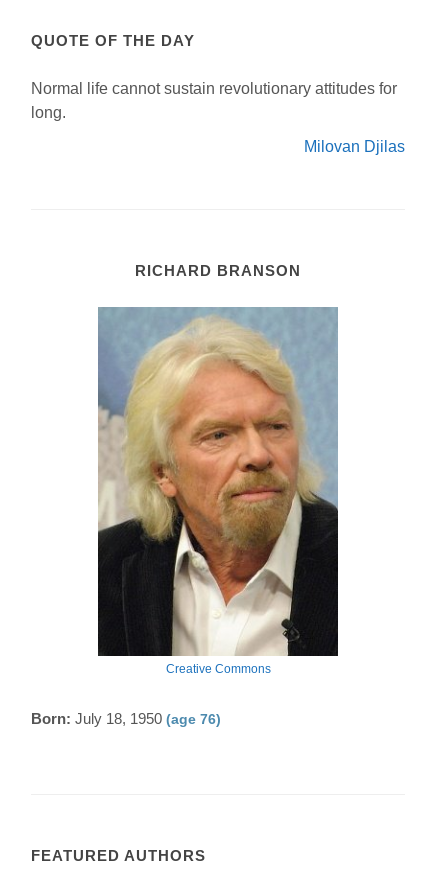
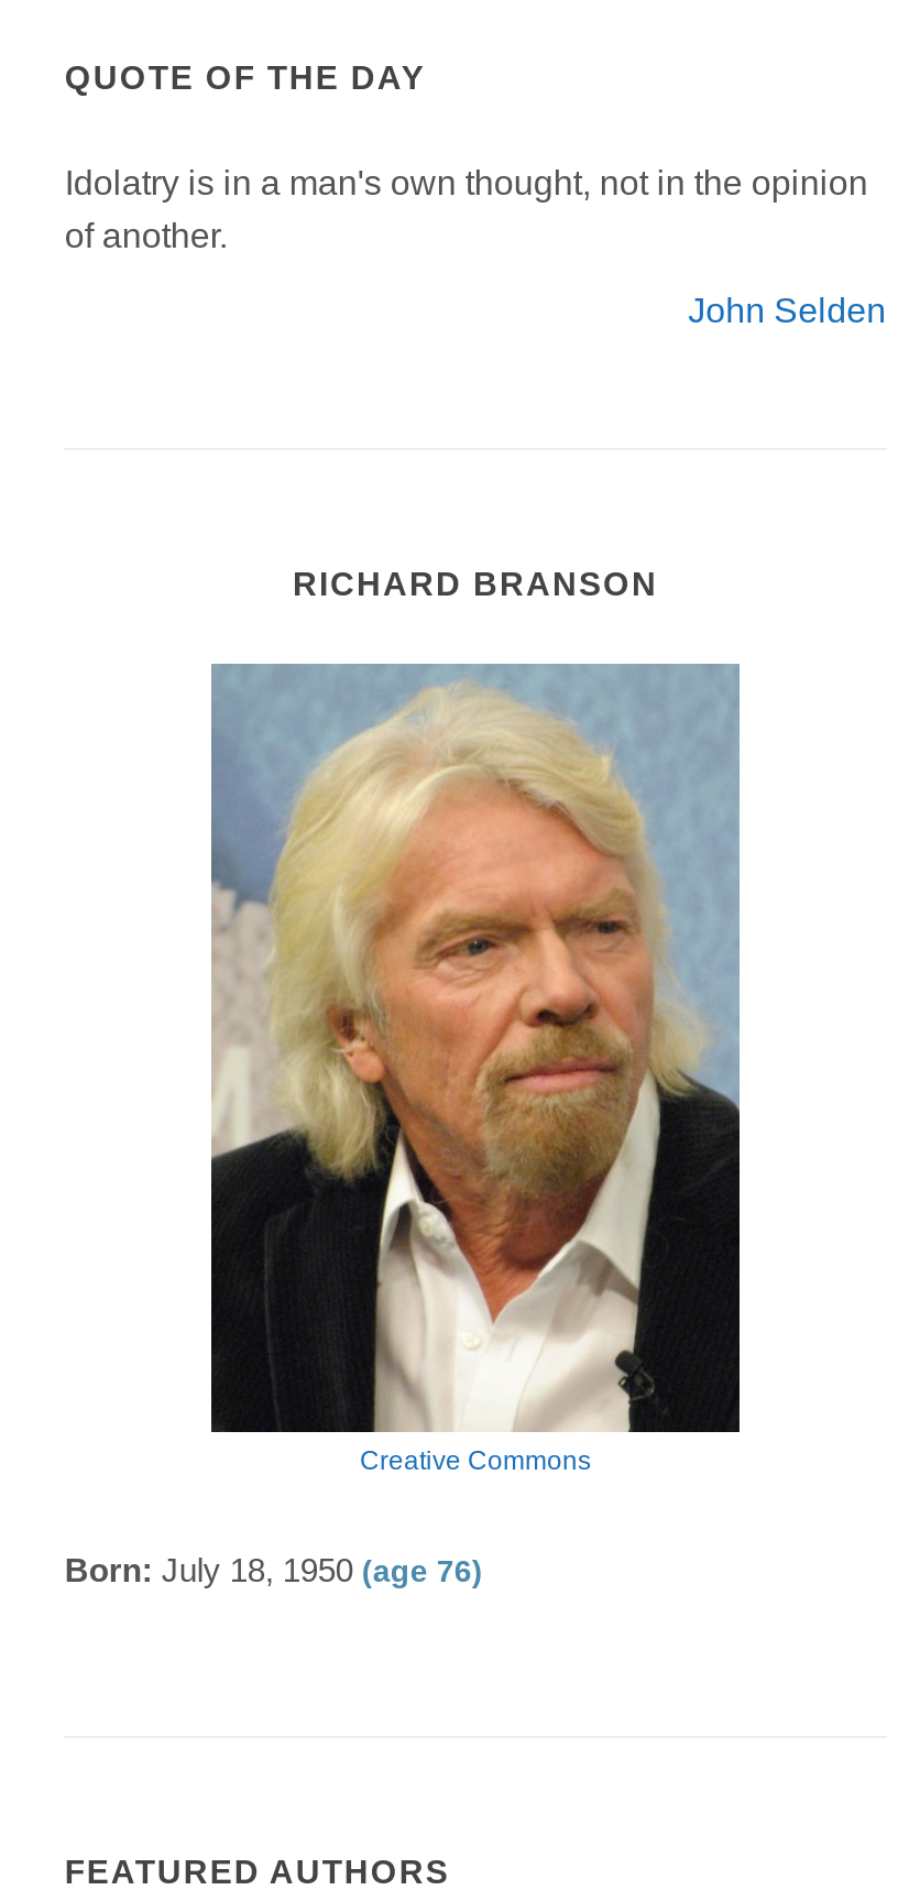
[31,80,397,121] Normal life cannot sustain revolutionary attitudes for | long. -> [65,163,868,253] Idolatry is in a man's own thought, not in the opinion | of another.
[304,138,405,155] Milovan Djilas -> [688,291,886,328] John Selden

